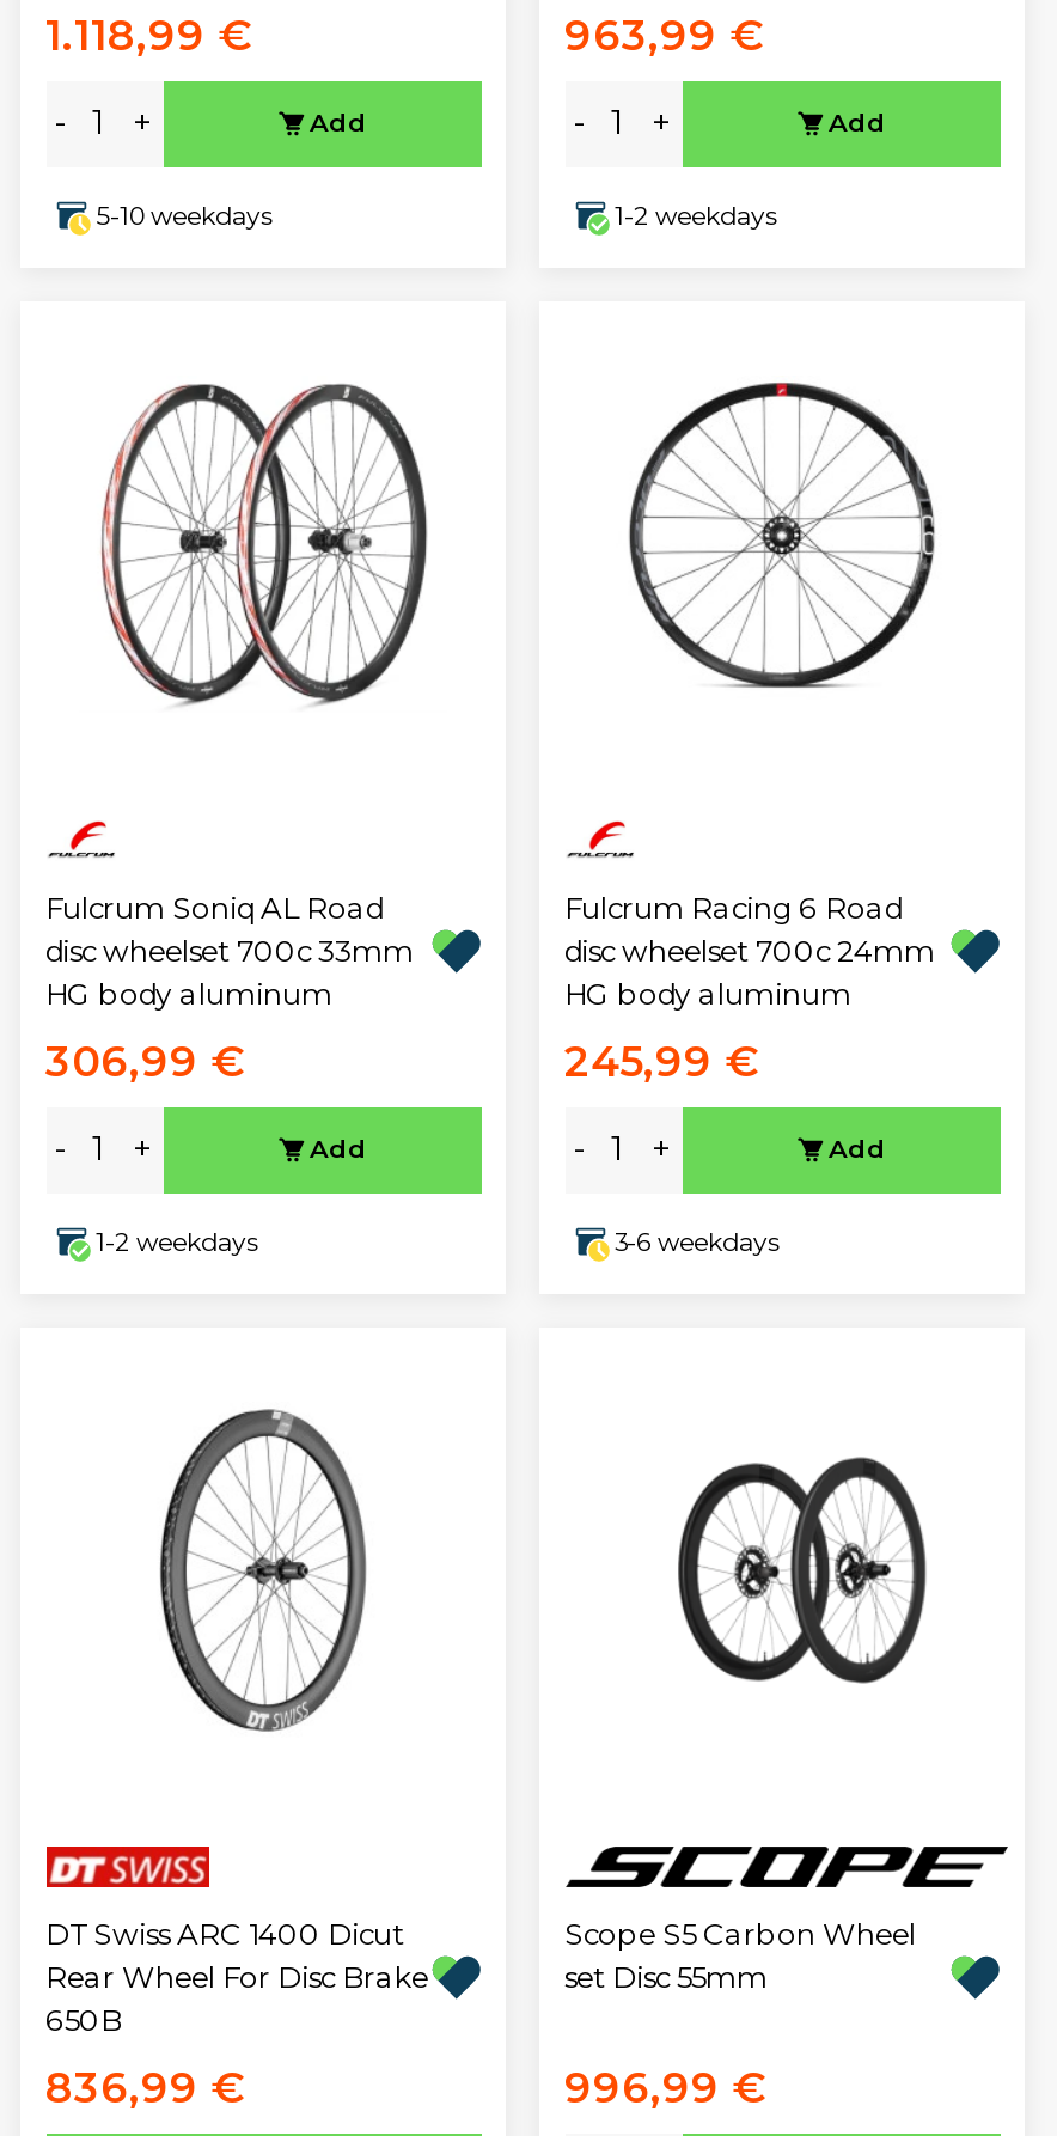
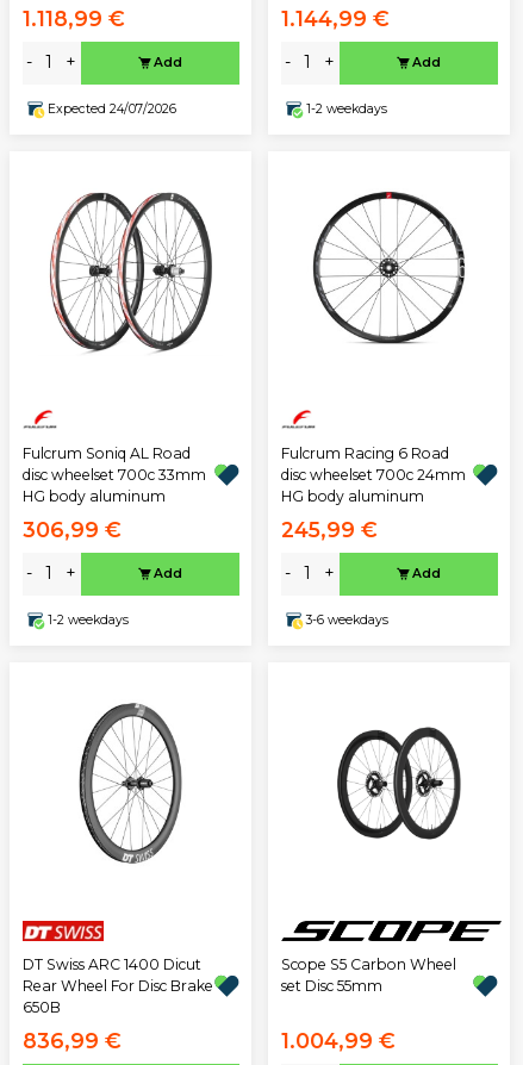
[564,11,763,61] 963,99 € -> [281,7,389,32] 1.144,99 €
[96,202,273,233] 5-10 weekdays -> [47,102,176,117] Expected 24/07/2026
[564,2063,765,2113] 996,99 € -> [281,1029,395,1054] 1.004,99 €

